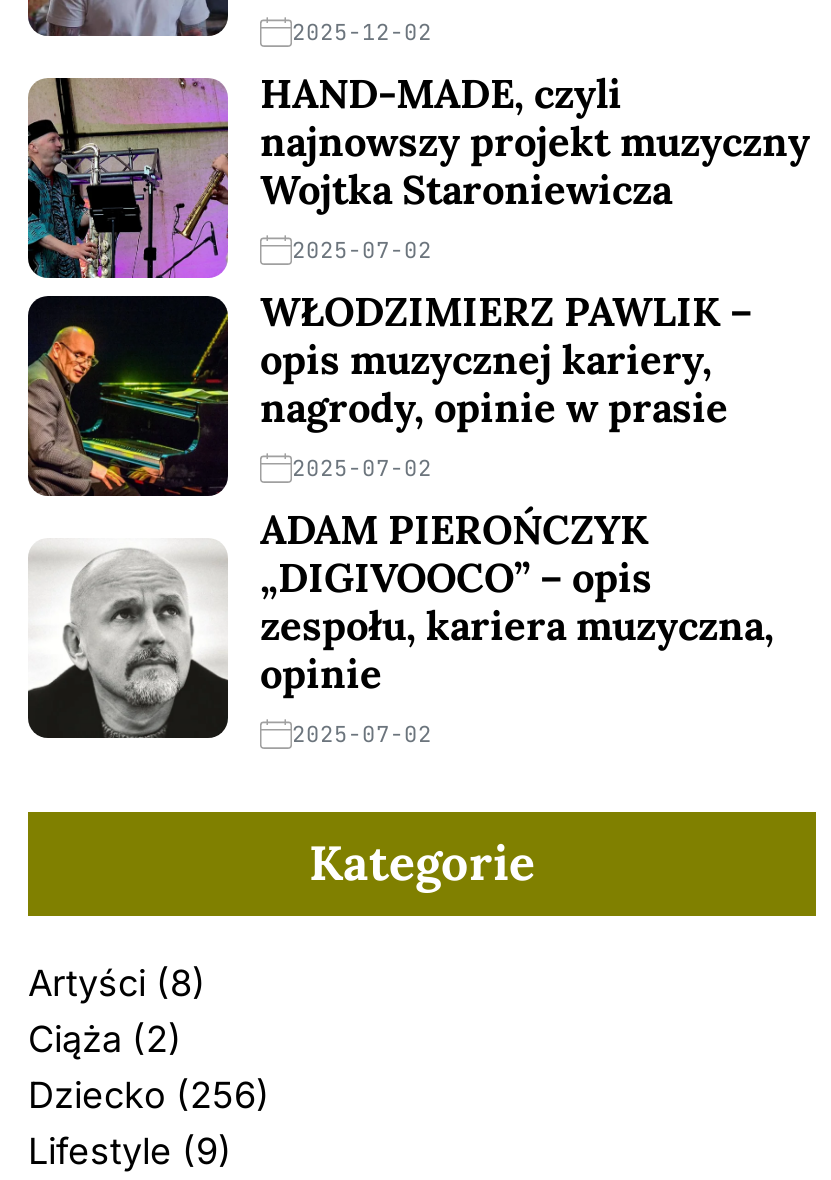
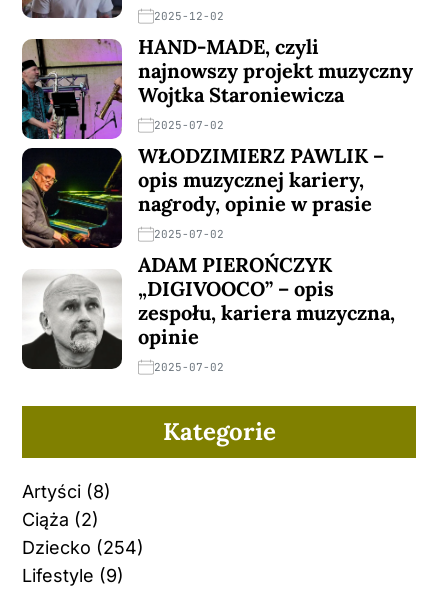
[28,1074,270,1116] Dziecko (256) -> [22,537,144,558] Dziecko (254)

